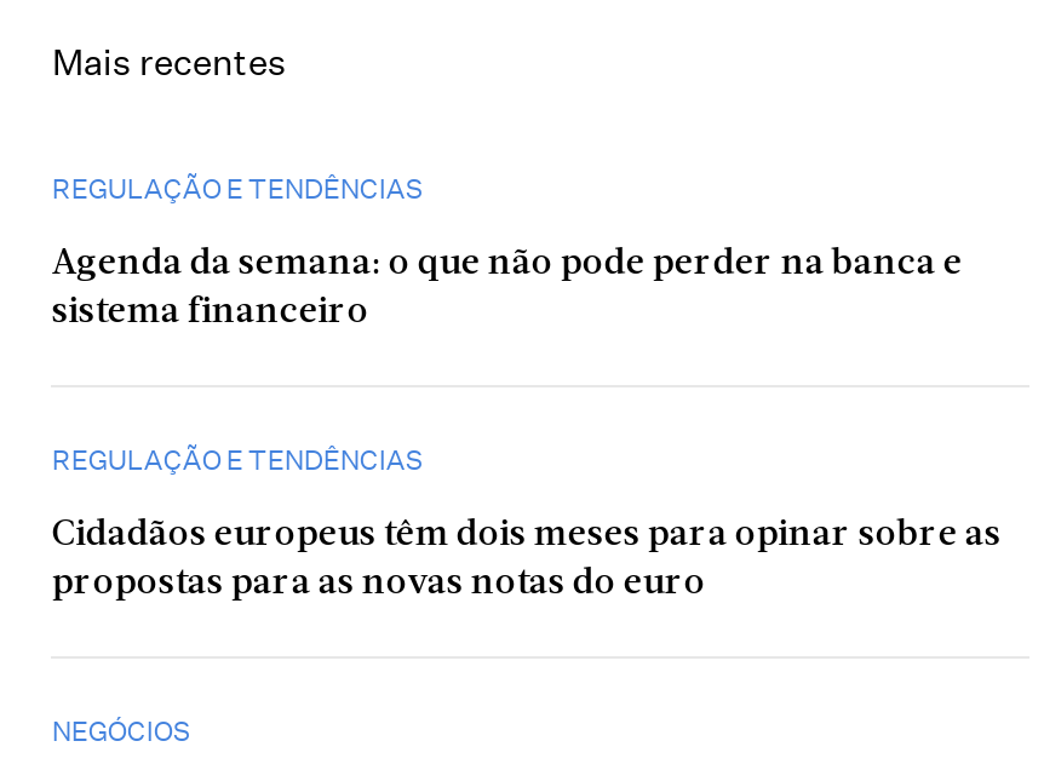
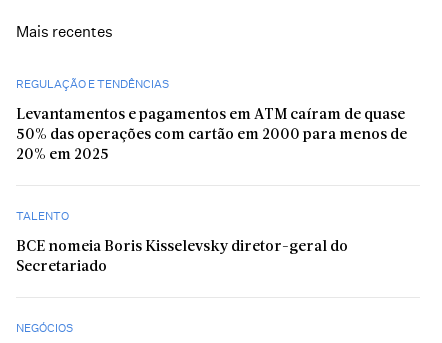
[52,246,963,331] Agenda da semana: o que não pode perder na banca e | sistema financeiro -> [16,107,407,162] Levantamentos e pagamentos em ATM caíram de quase | 50% das operações com cartão em 2000 para menos de | 20% em 2025
[52,442,422,476] REGULAÇÃO E TENDÊNCIAS -> [16,208,69,222] TALENTO
[52,517,1001,602] Cidadãos europeus têm dois meses para opinar sobre as | propostas para as novas notas do euro -> [16,239,348,274] BCE nomeia Boris Kisselevsky diretor-geral do | Secretariado

